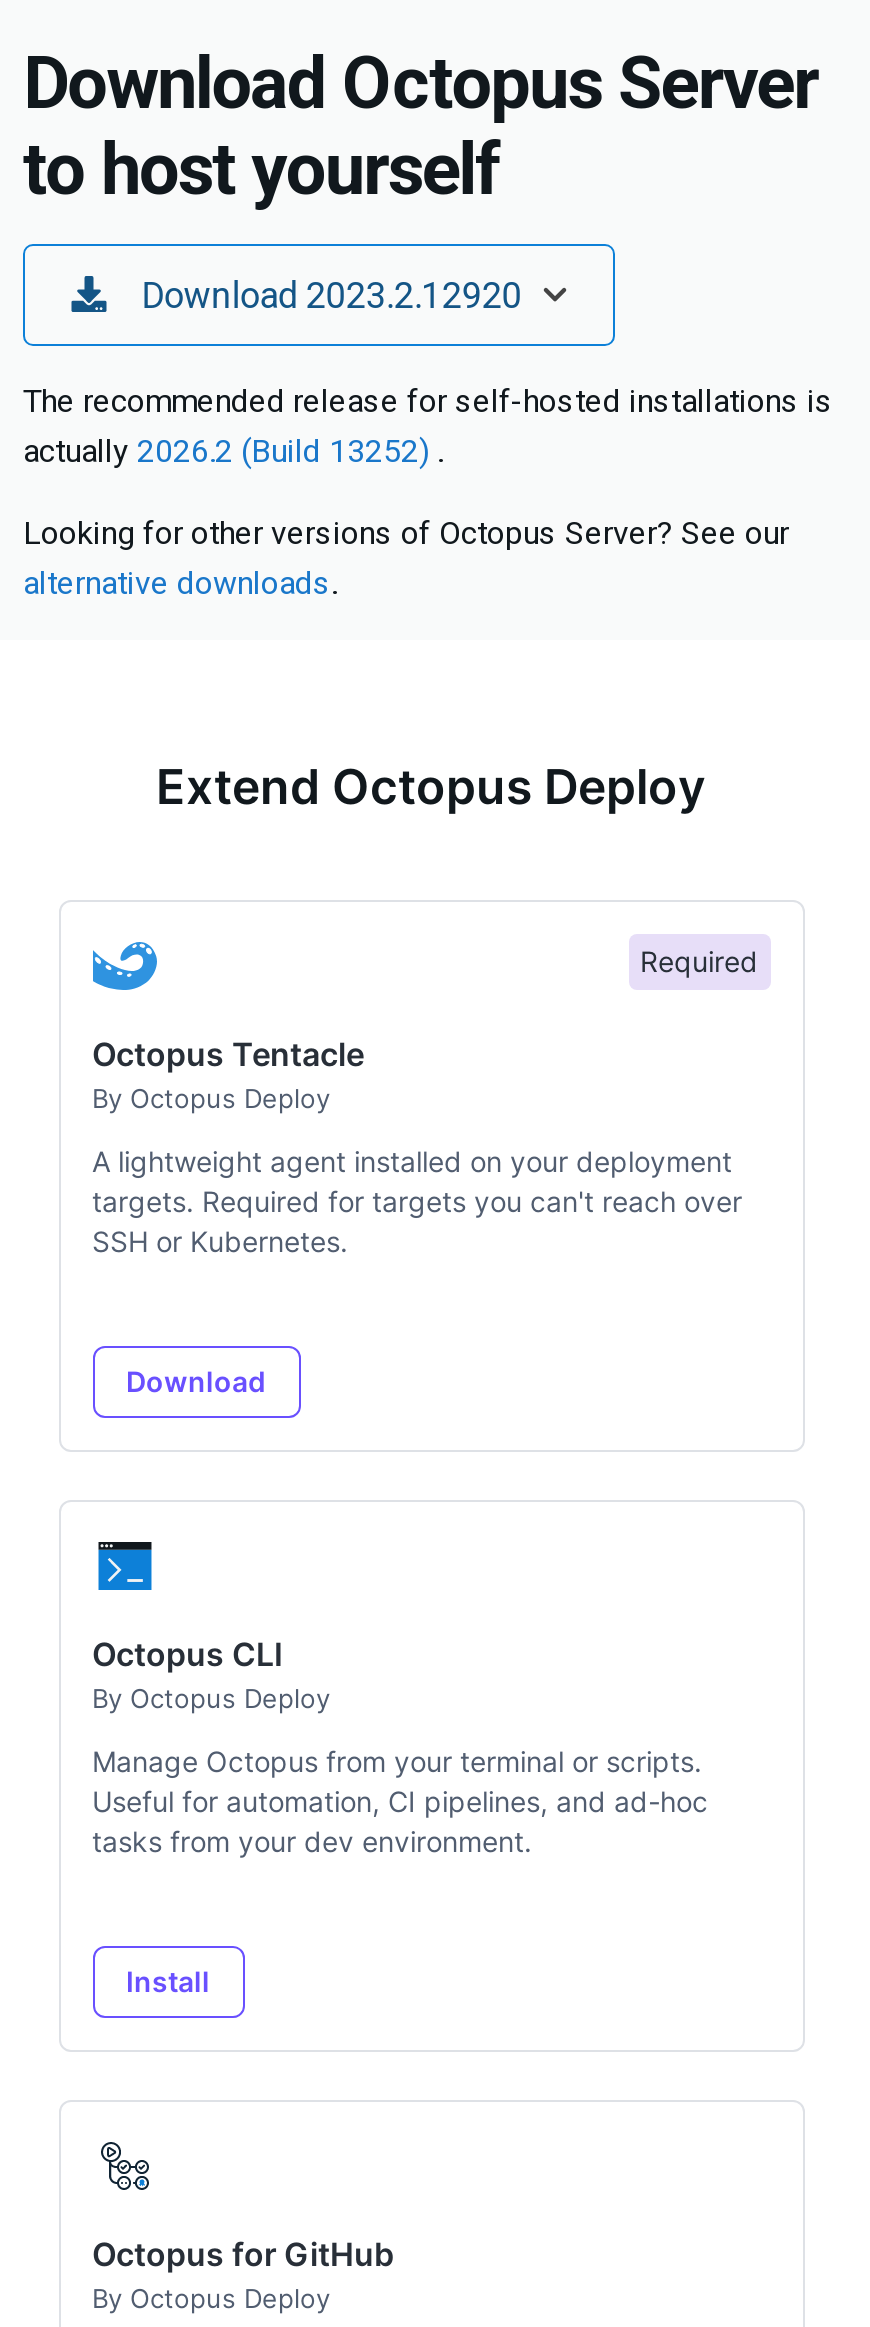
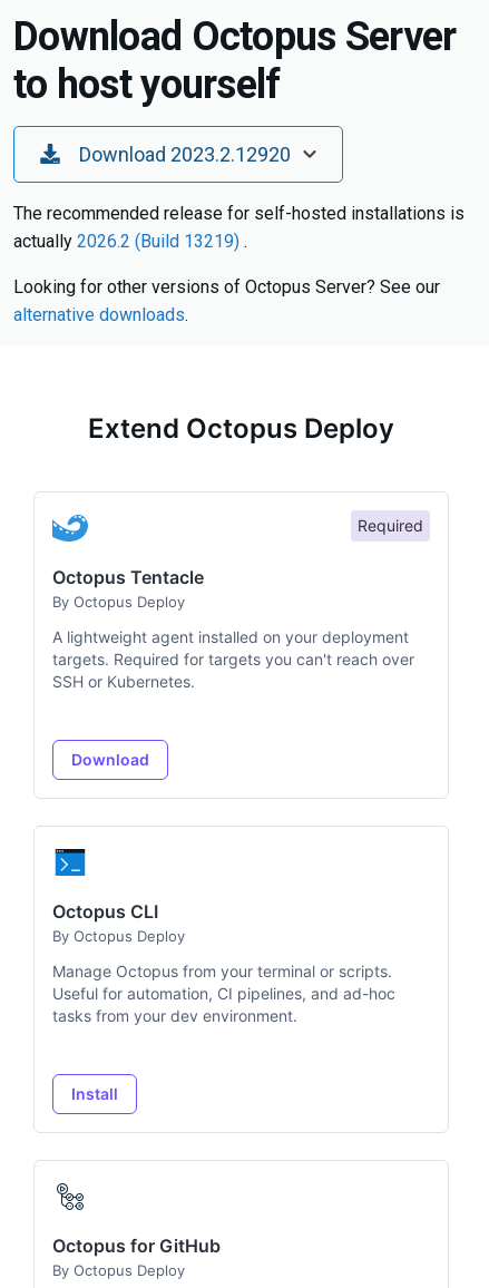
[23,432,443,470] actually 2026.2 (Build 13252). -> [13,231,247,252] actually 2026.2 (Build 13219).

